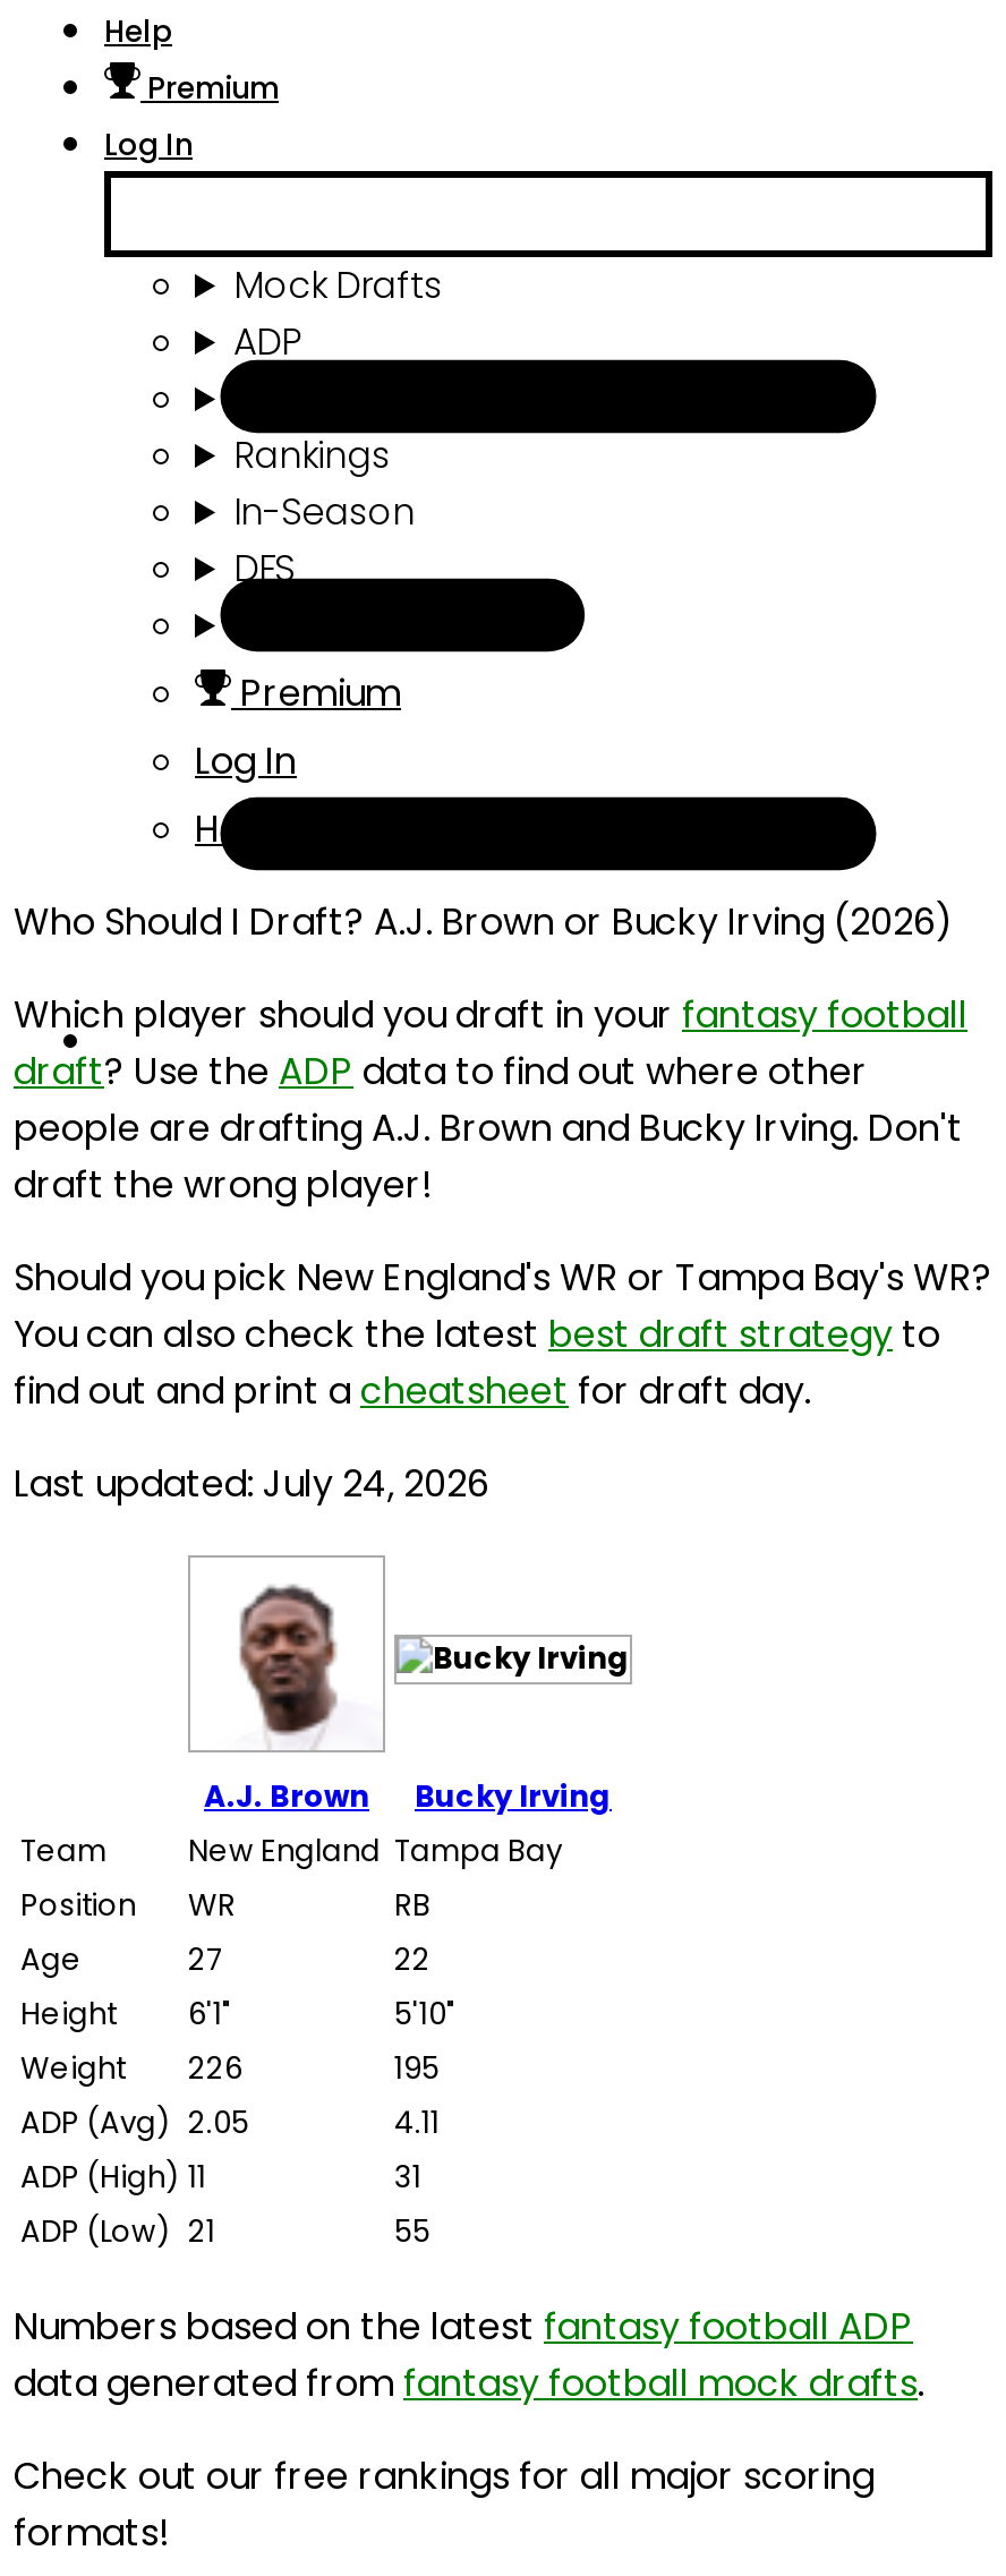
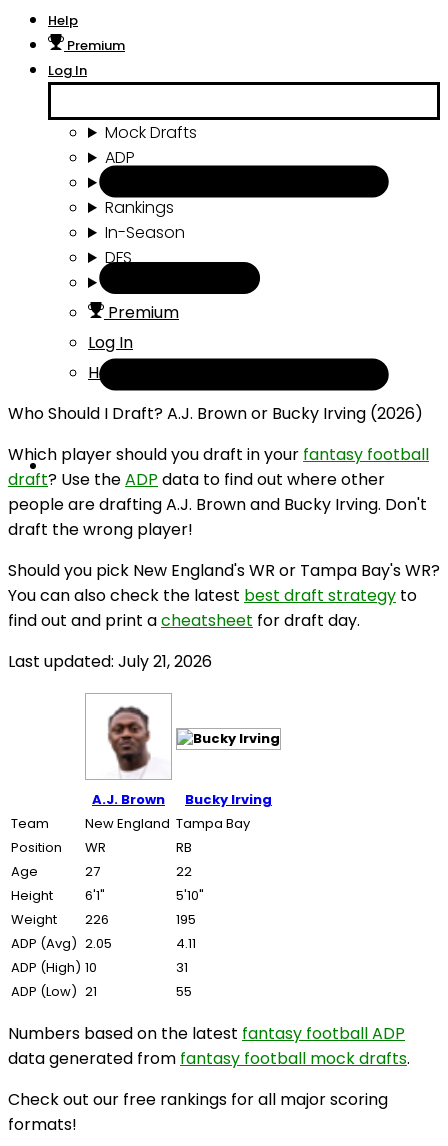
[14,1458,489,1510] Last updated: July 24, 2026 -> [8,650,212,673] Last updated: July 21, 2026
[20,2156,206,2199] ADP (High) 11 -> [11,958,97,977] ADP (High) 10

